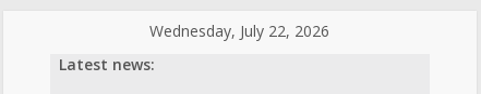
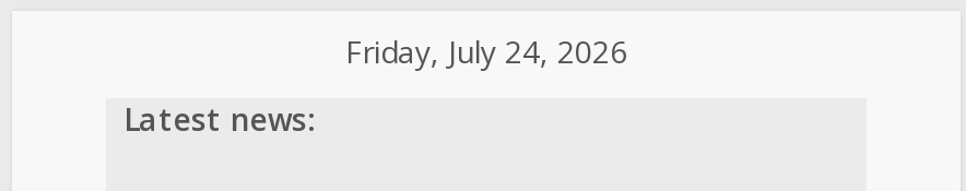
[150,21,330,41] Wednesday, July 22, 2026 -> [345,31,627,72] Friday, July 24, 2026

